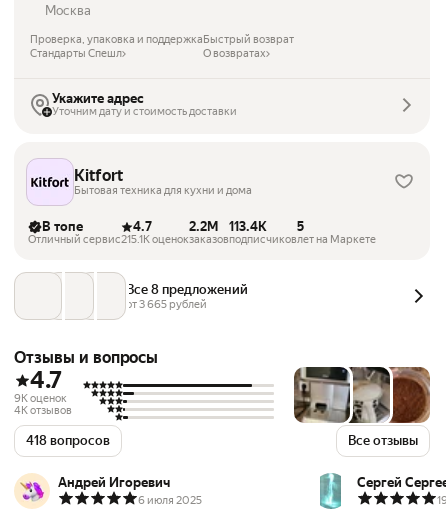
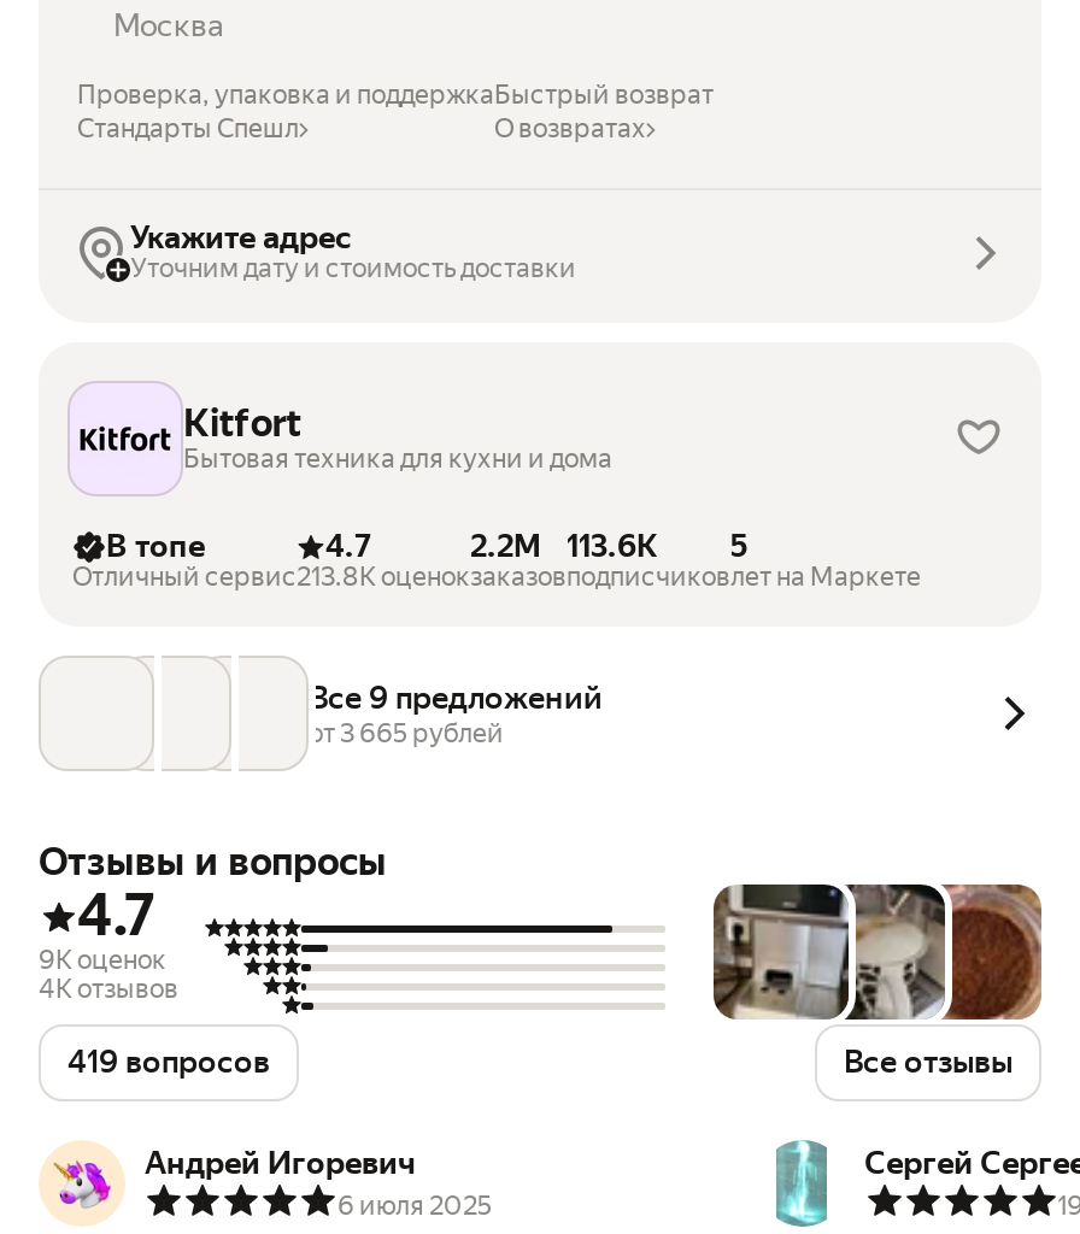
[189,219,304,234] 2.2M 113.4K 5 -> [470,528,747,564] 2.2M 113.6K 5
[121,233,189,246] 215.1K оценок -> [297,562,470,593] 213.8K оценок
[126,282,248,297] Все 8 предложений -> [309,680,603,716] Все 9 предложений
[26,433,110,448] 418 вопросов -> [67,1044,270,1080] 419 вопросов

